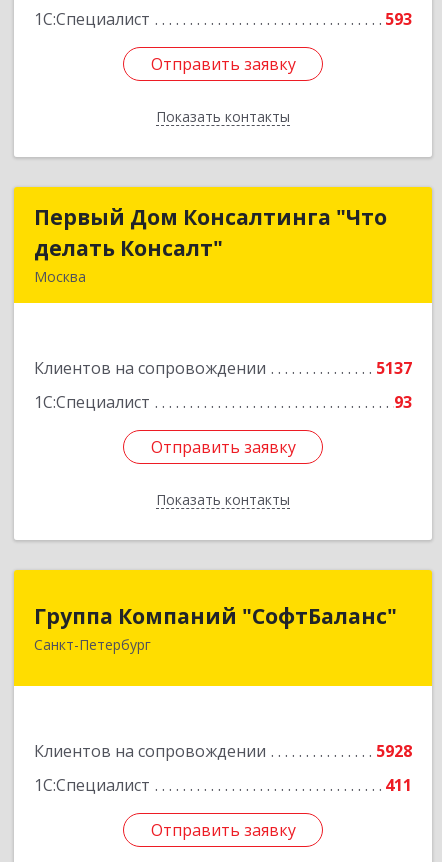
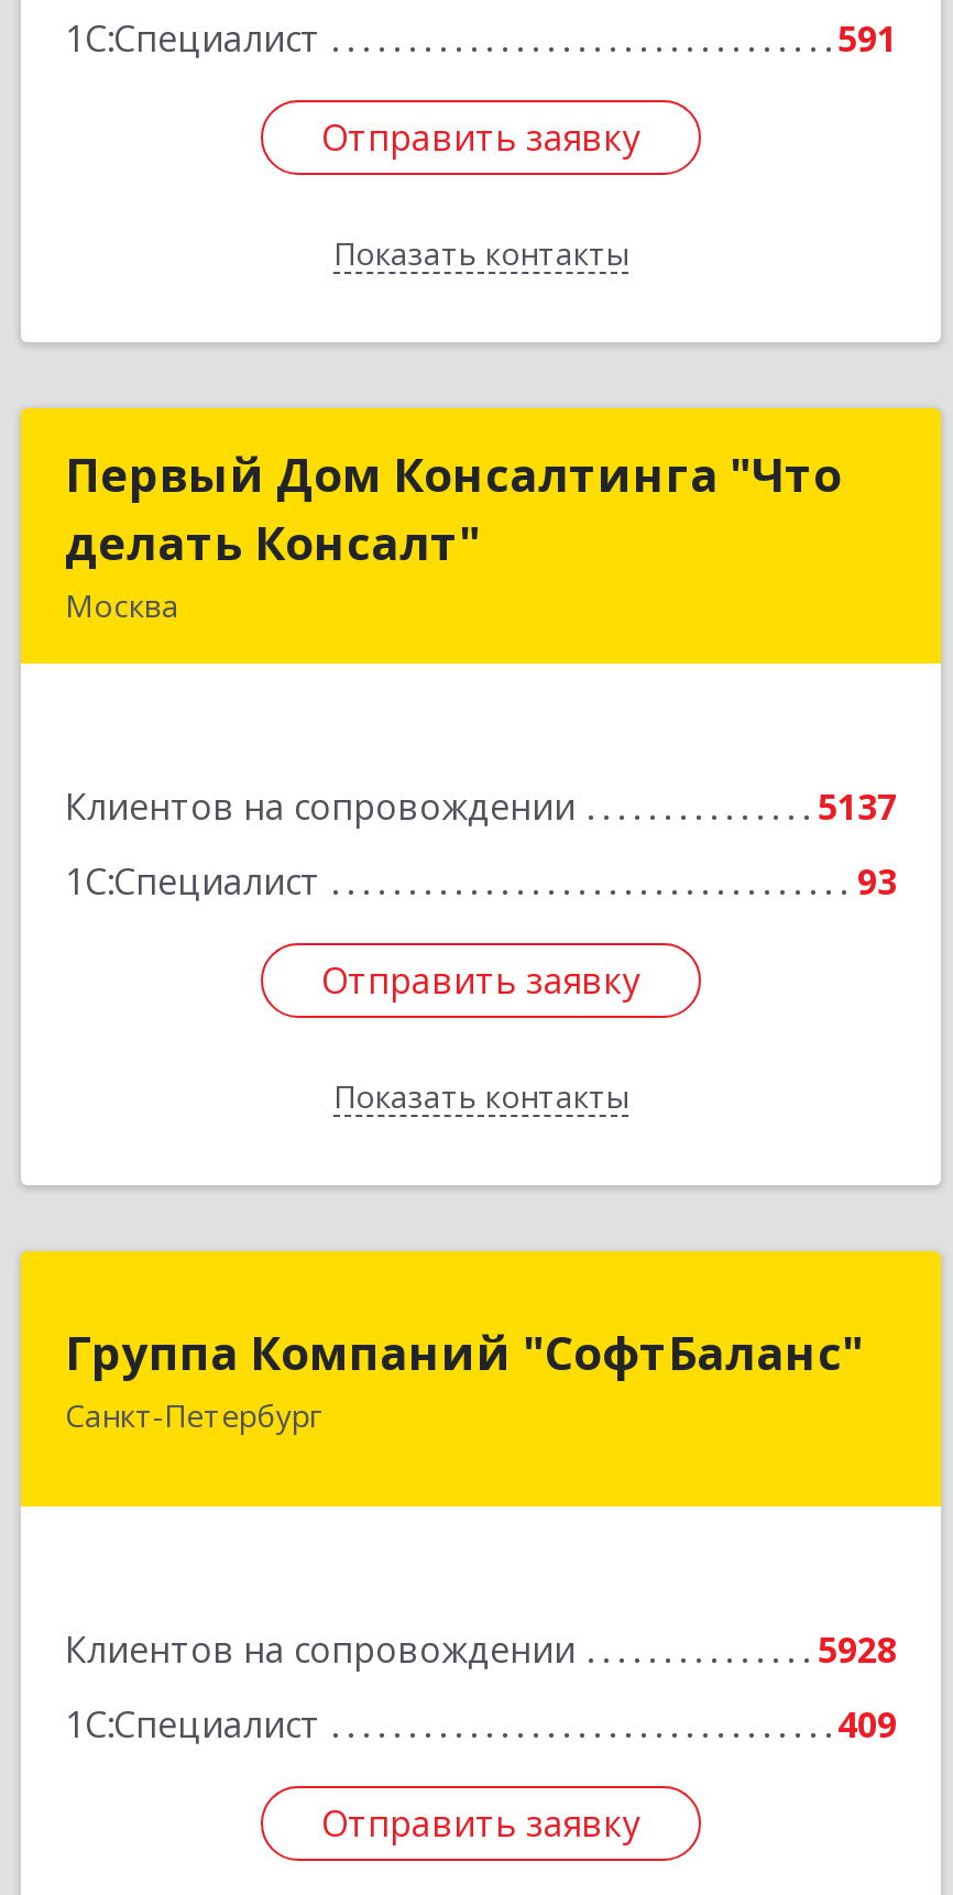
[385,8,412,30] 593 -> [837,14,897,63] 591
[385,774,412,796] 411 -> [837,1700,897,1749] 409

